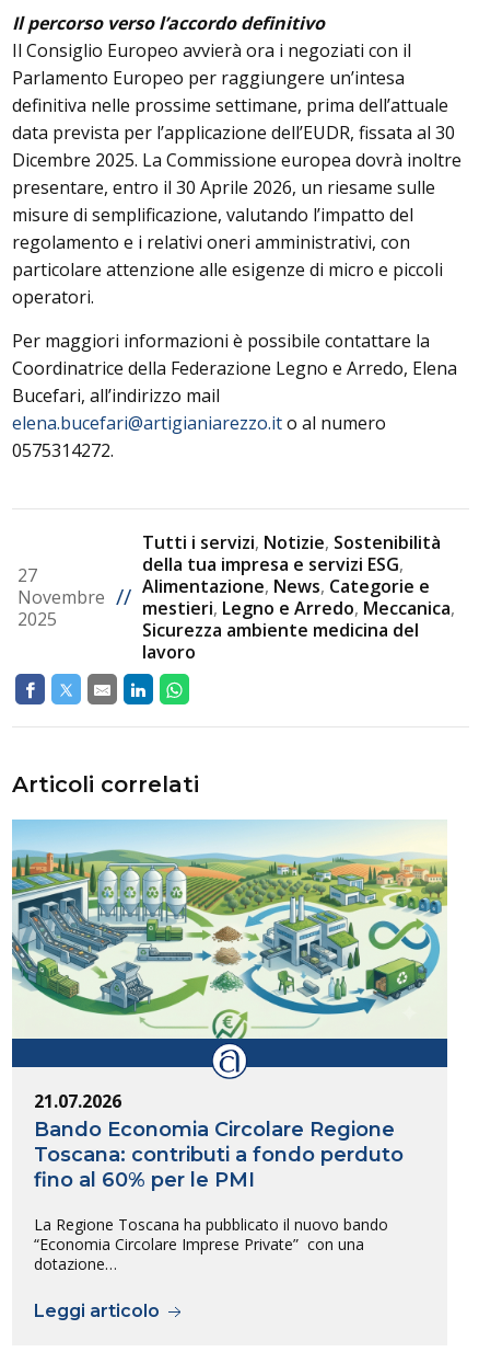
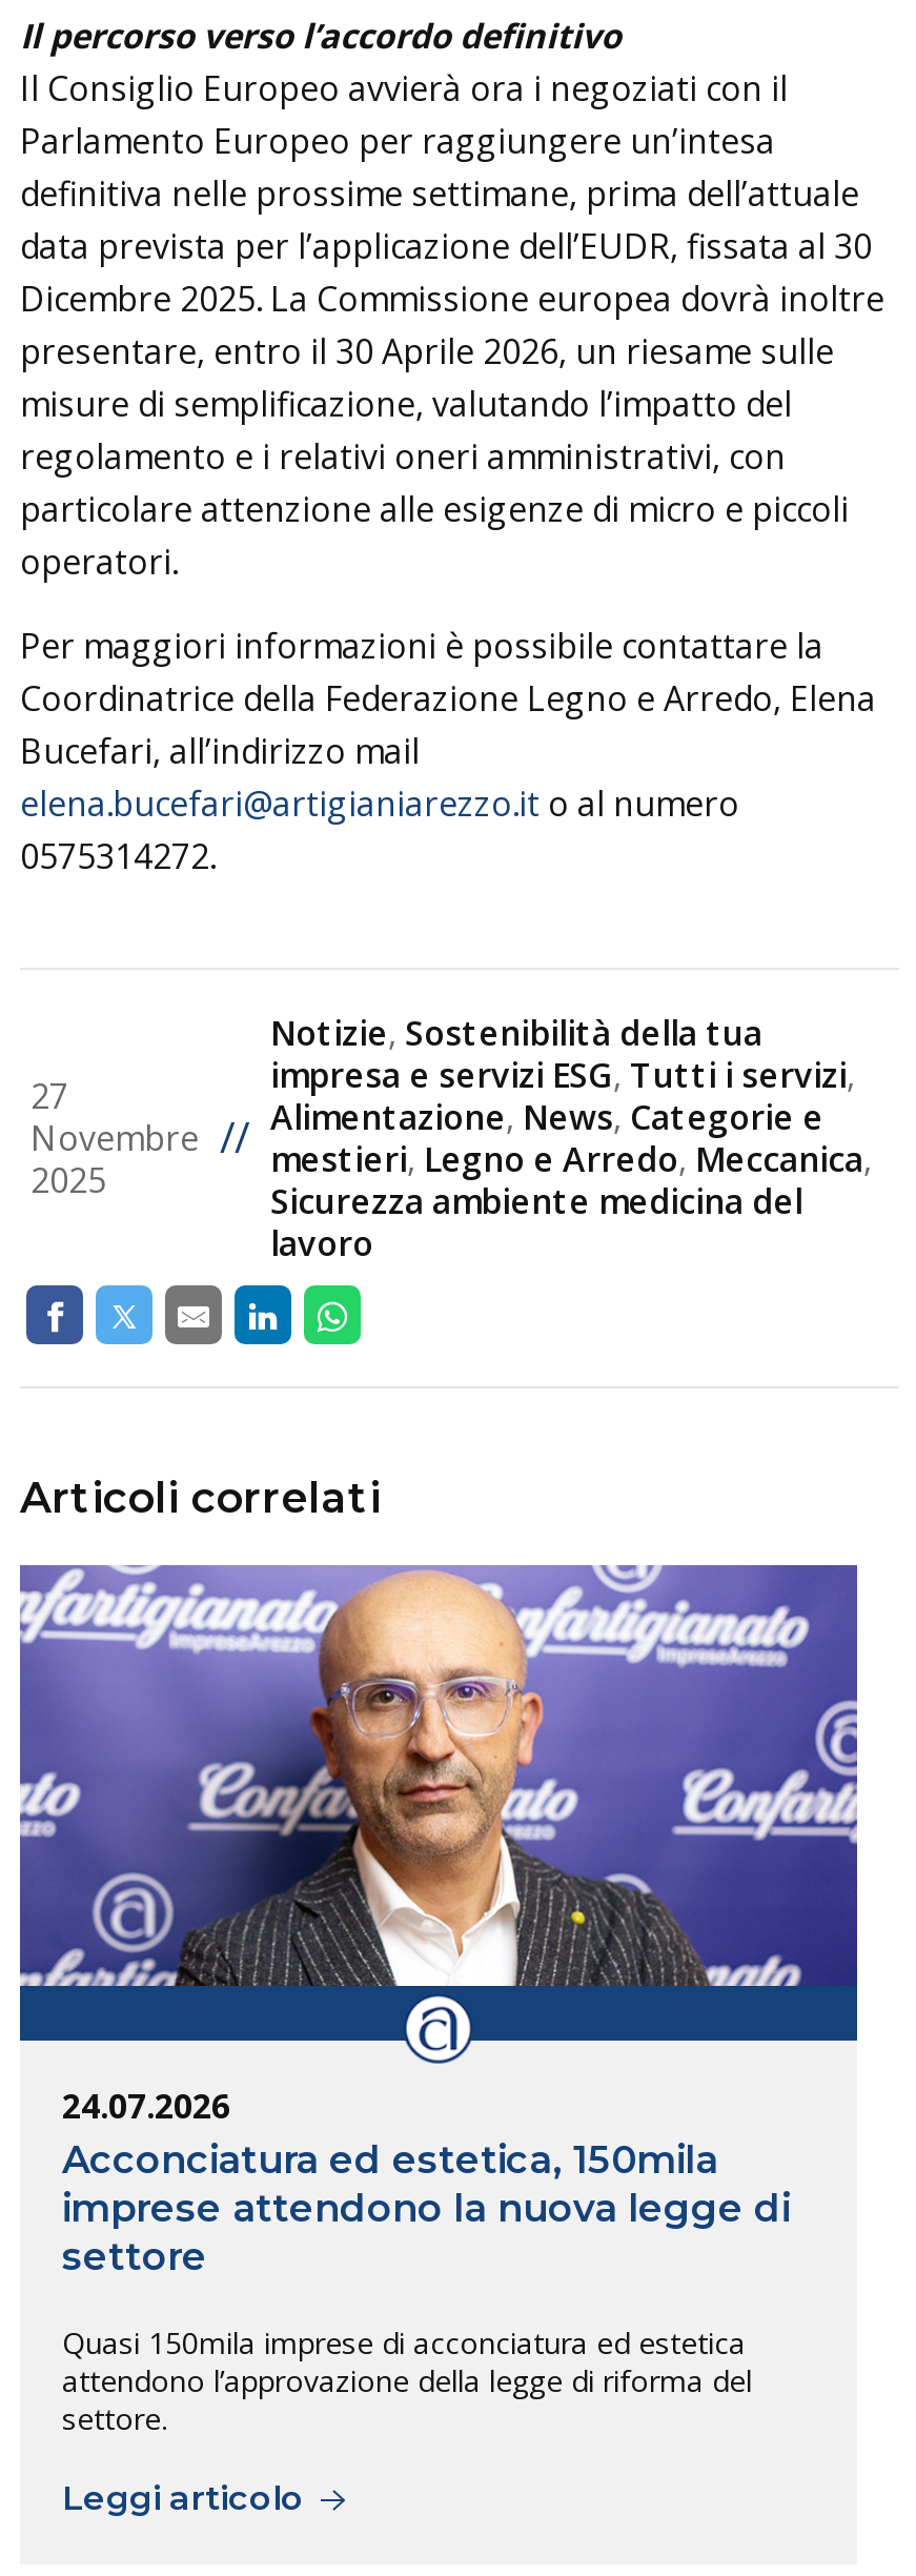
[142,530,441,576] Tutti i servizi, Notizie, Sostenibilità | della tua impresa e servizi ESG, -> [270,1010,855,1098] Notizie, Sostenibilità della tua | impresa e servizi ESG, Tutti i servizi,
[11,818,448,1040] [image] -> [18,1563,859,1988] [image]
[34,1089,404,1192] 21.07.2026 | Bando Economia Circolare Regione | Toscana: contributi a fondo perduto | fino al 60% per le PMI -> [62,2082,790,2280] 24.07.2026 | Acconciatura ed estetica, 150mila | imprese attendono la nuova legge di | settore
[34,1214,388,1274] La Regione Toscana ha pubblicato il nuovo bando | “Economia Circolare Imprese Private” con una | dotazione… -> [62,2322,752,2438] Quasi 150mila imprese di acconciatura ed estetica | attendono l’approvazione della legge di riforma del | settore.

